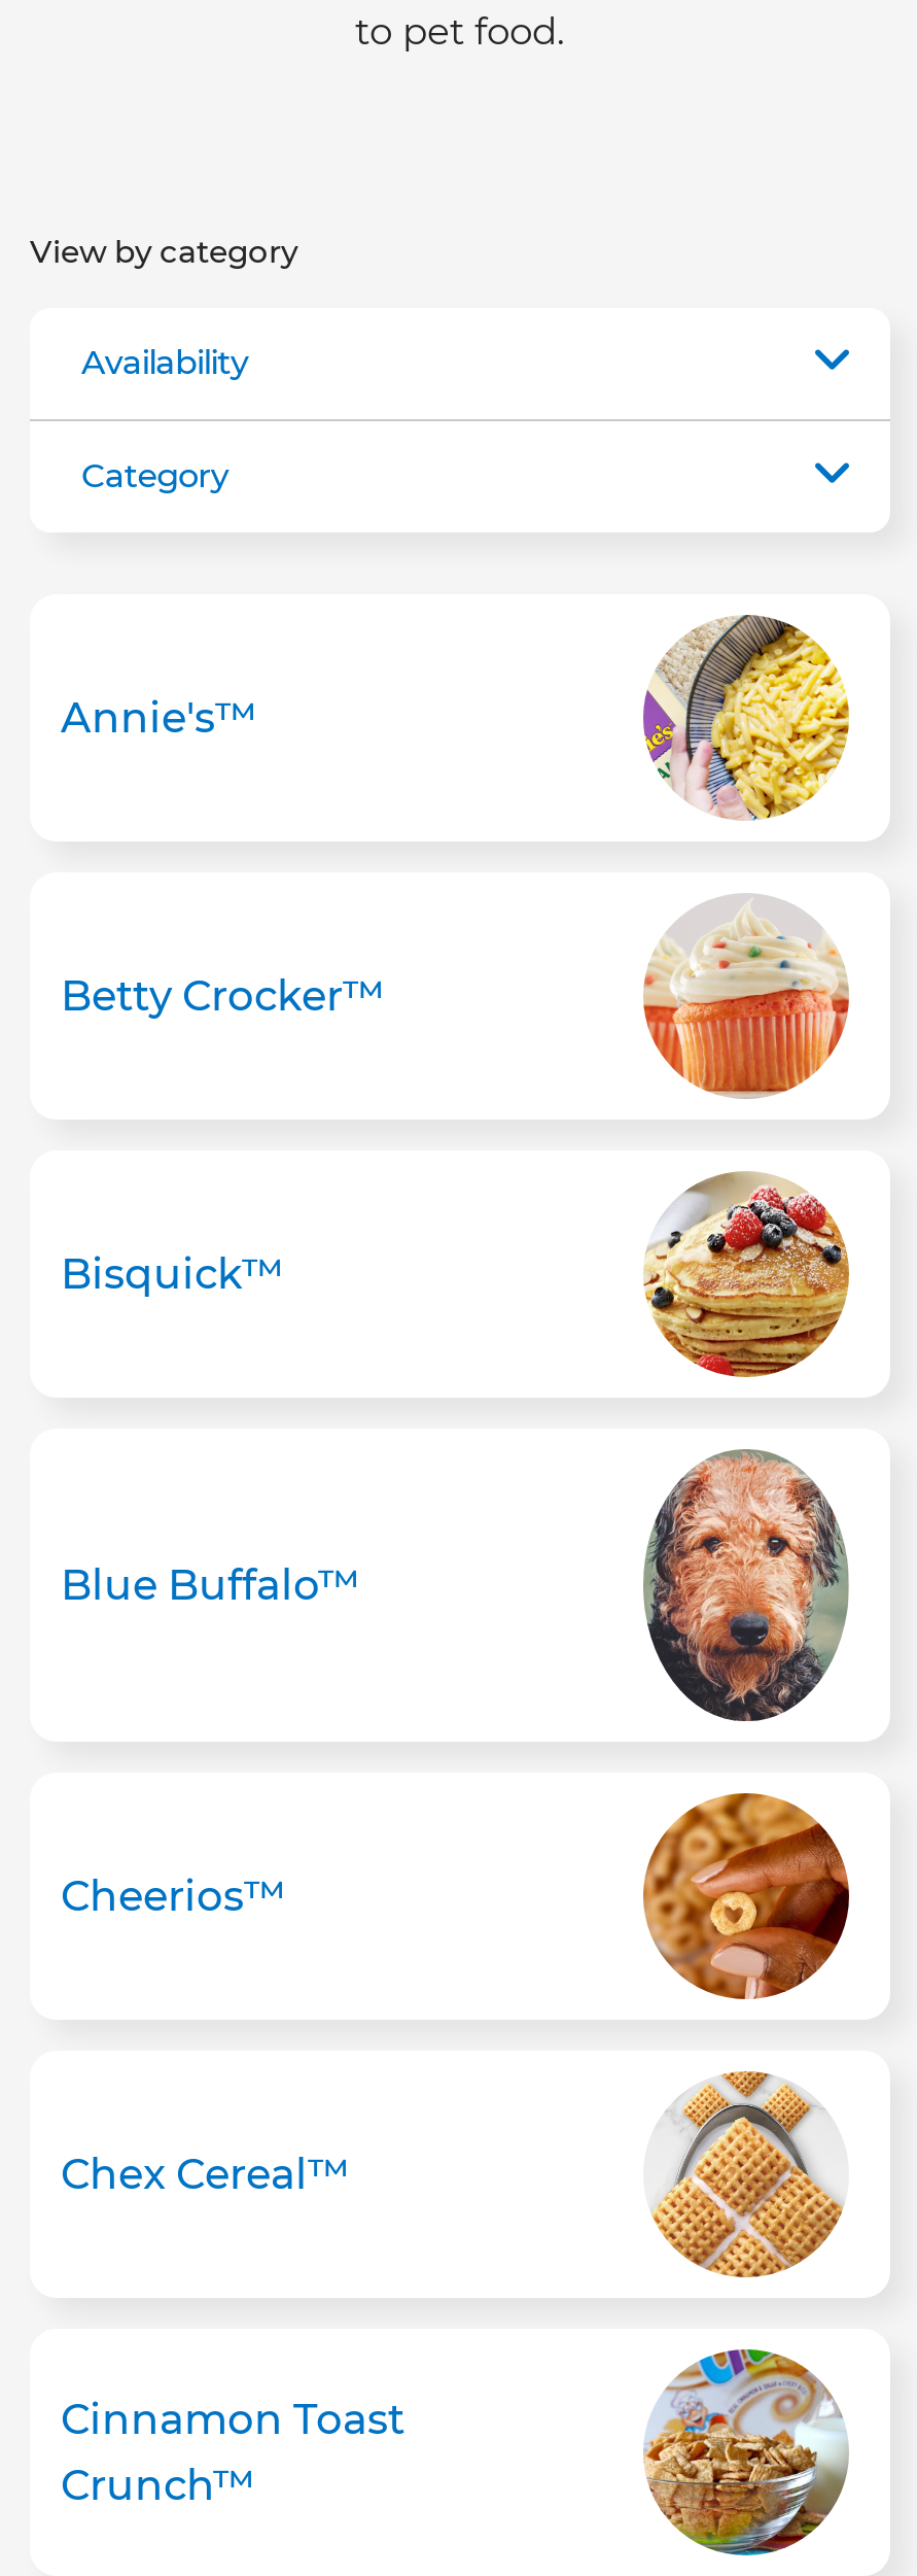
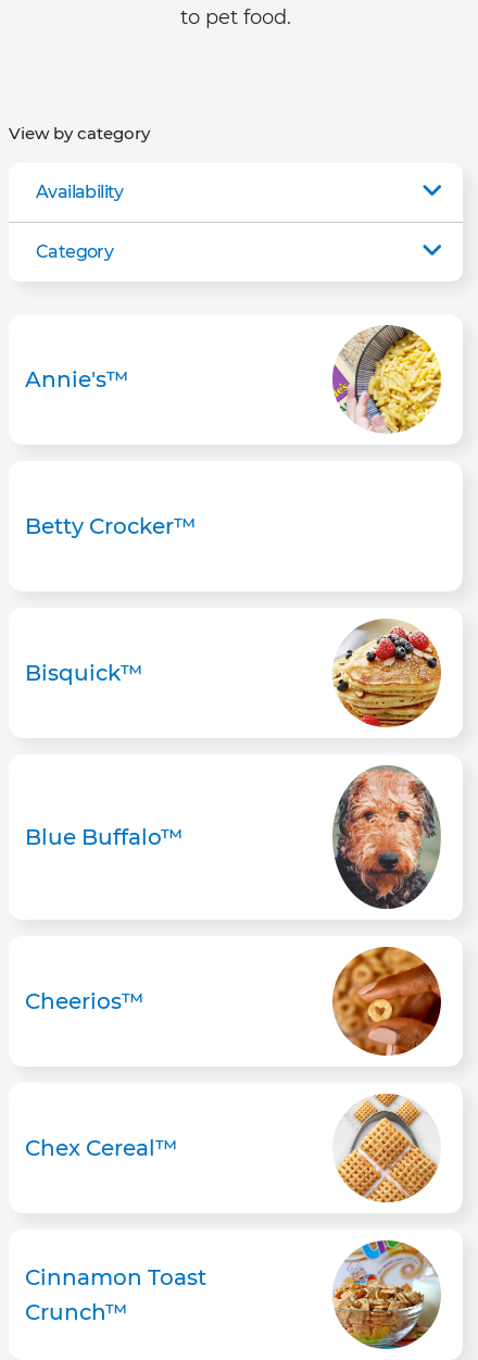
[641,893,851,1099] [image] -> none

